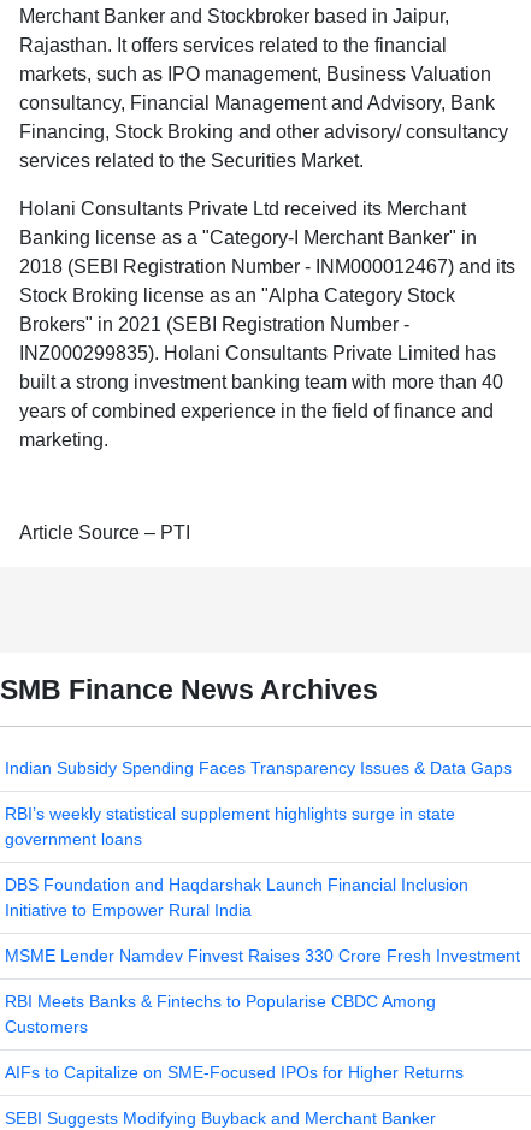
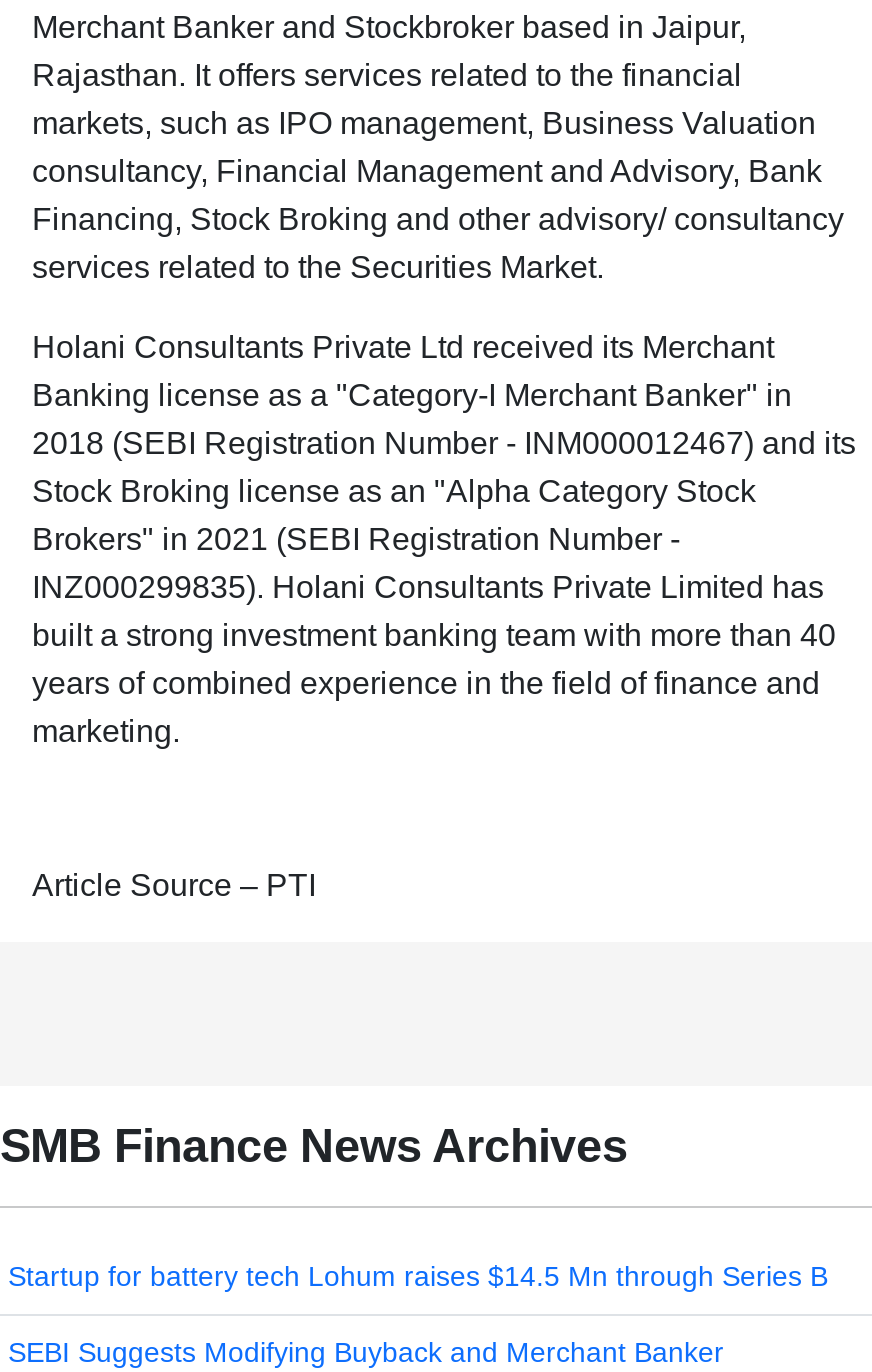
[5,758,520,1081] Indian Subsidy Spending Faces Transparency Issues & Data Gaps | RBI’s weekly statistical supplement highlights surge in state | government loans | DBS Foundation and Haqdarshak Launch Financial Inclusion | Initiative to Empower Rural India | MSME Lender Namdev Finvest Raises 330 Crore Fresh Investment | RBI Meets Banks & Fintechs to Popularise CBDC Among | Customers | AIFs to Capitalize on SME-Focused IPOs for Higher Returns -> [8,1259,828,1291] Startup for battery tech Lohum raises $14.5 Mn through Series B

